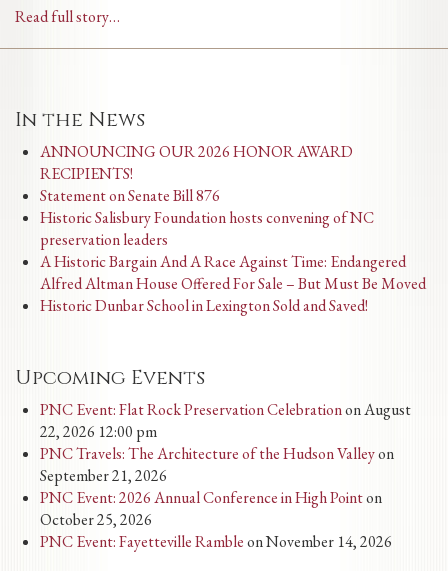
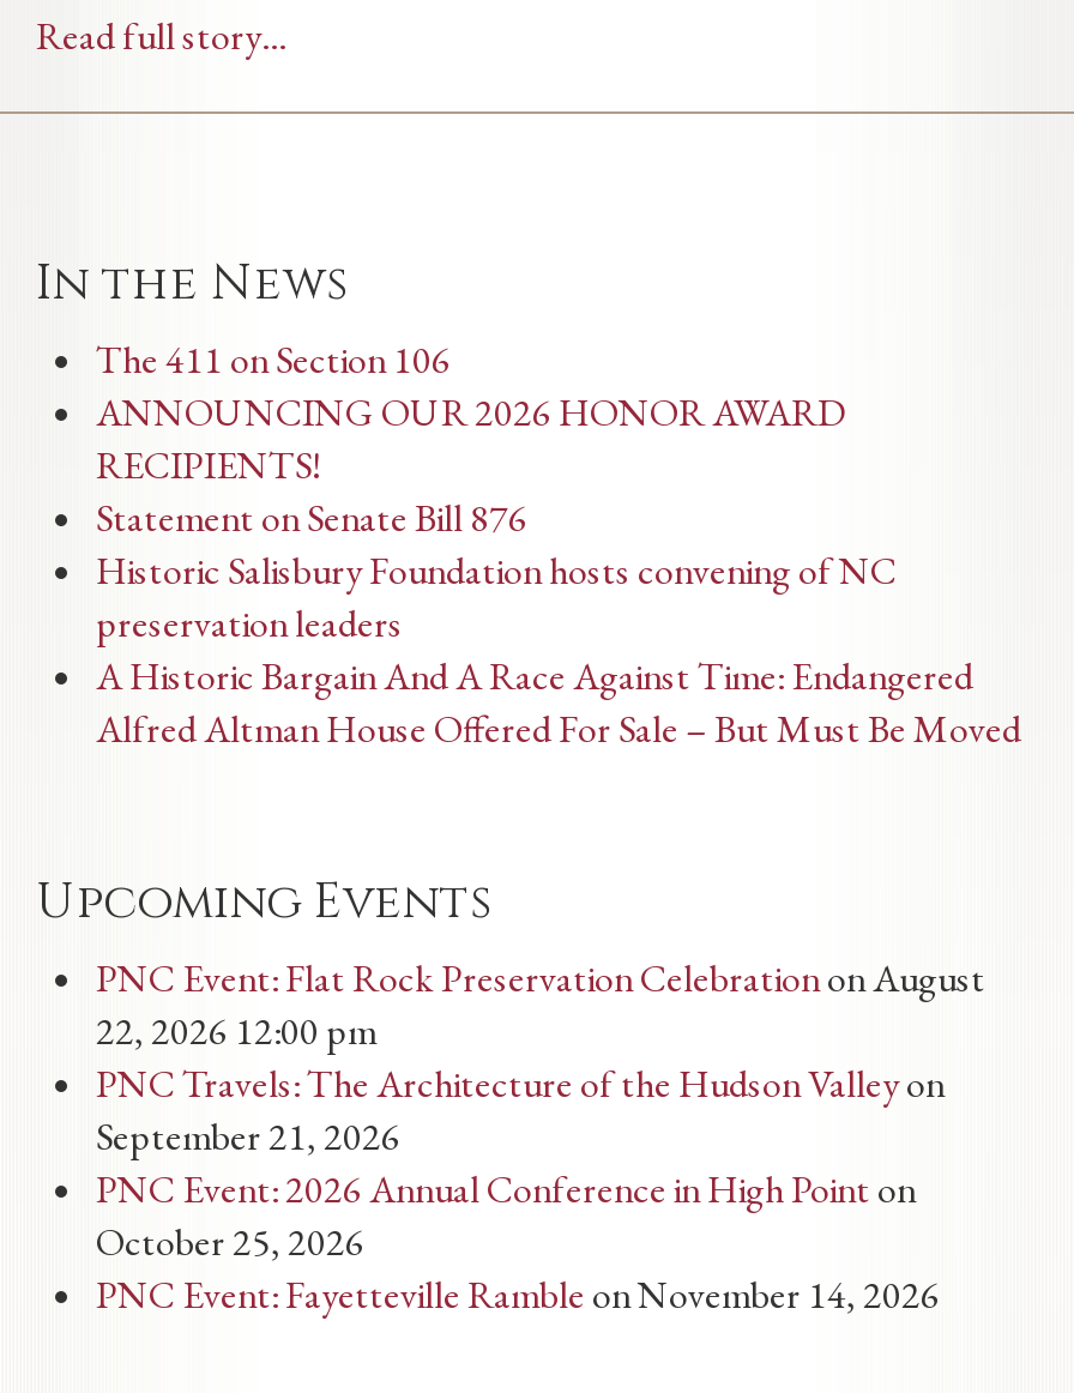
none -> [96,335,451,385] The 411 on Section 106
moved [40,141,426,294] -> [96,387,1021,754]: ANNOUNCING OUR 2026 HONOR AWARD | RECIPIENTS! | Statement on Senate Bill 876 | Historic Salisbury Foundation hosts convening of NC | preservation leaders | A Historic Bargain And A Race Against Time: Endangered | Alfred Altman House Offered For Sale – But Must Be Moved
[40,295,368,316] Historic Dunbar School in Lexington Sold and Saved! -> none

